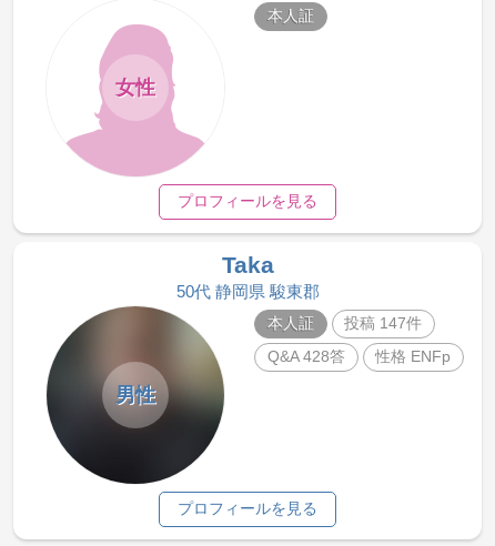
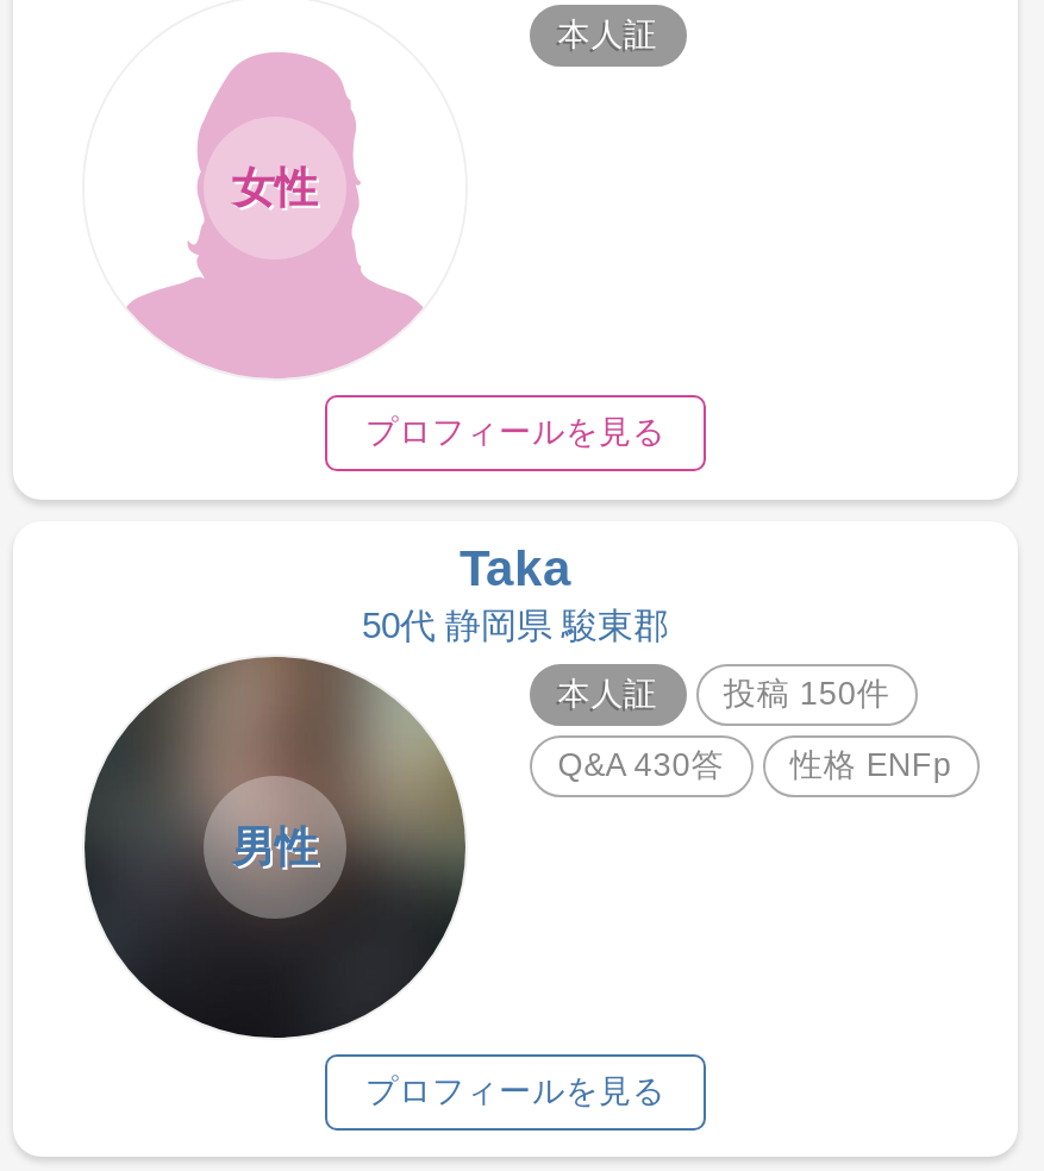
[267,315,422,332] 本人証 投稿 147件 -> [558,676,890,711] 本人証 投稿 150件
[267,348,451,365] Q&A 428答 性格 ENFp -> [558,747,952,783] Q&A 430答 性格 ENFp

